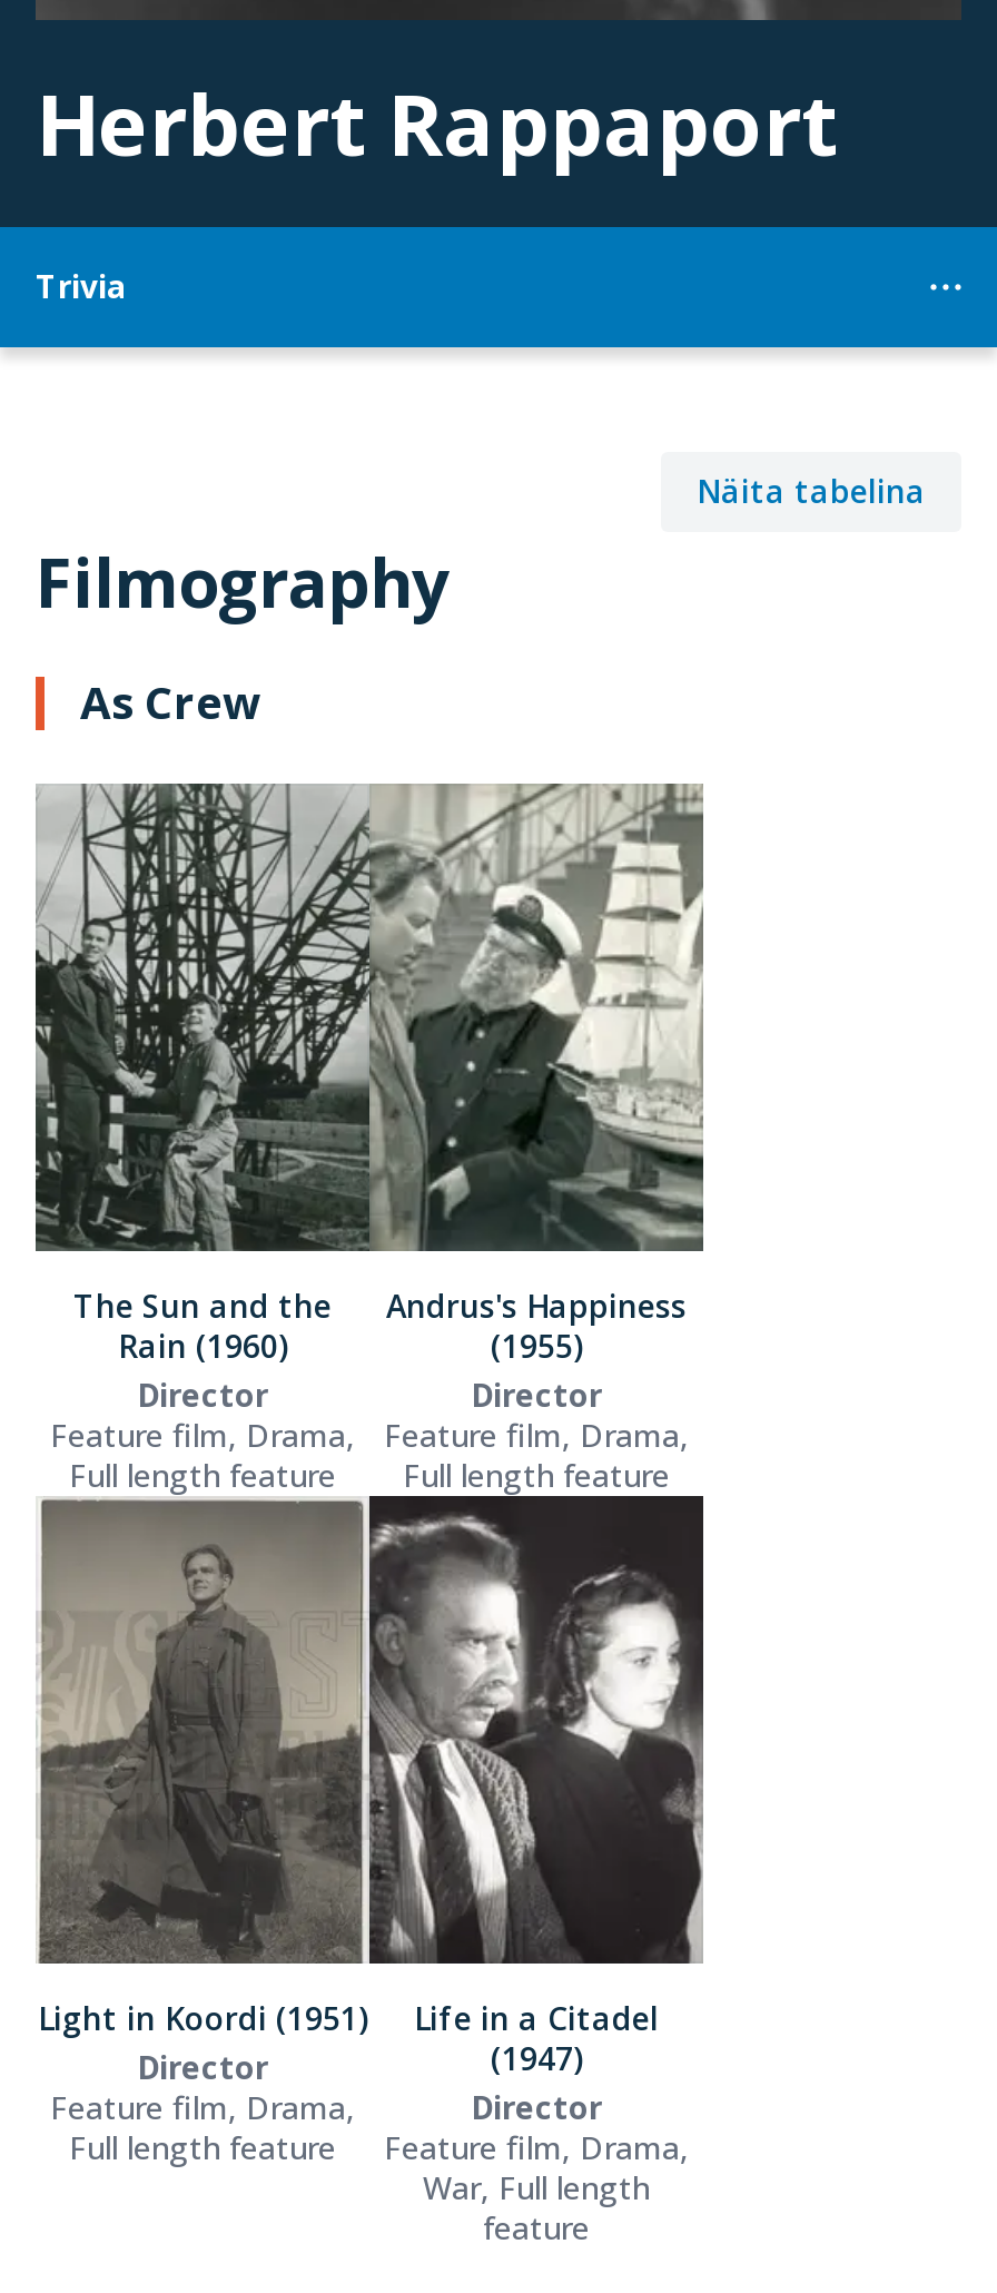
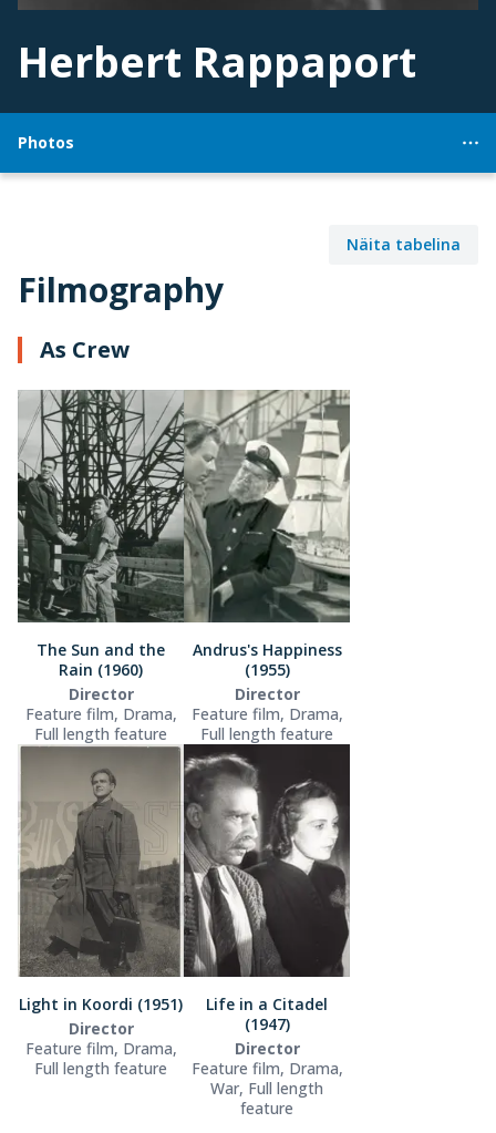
[36,265,127,307] Trivia -> [18,132,74,153] Photos

